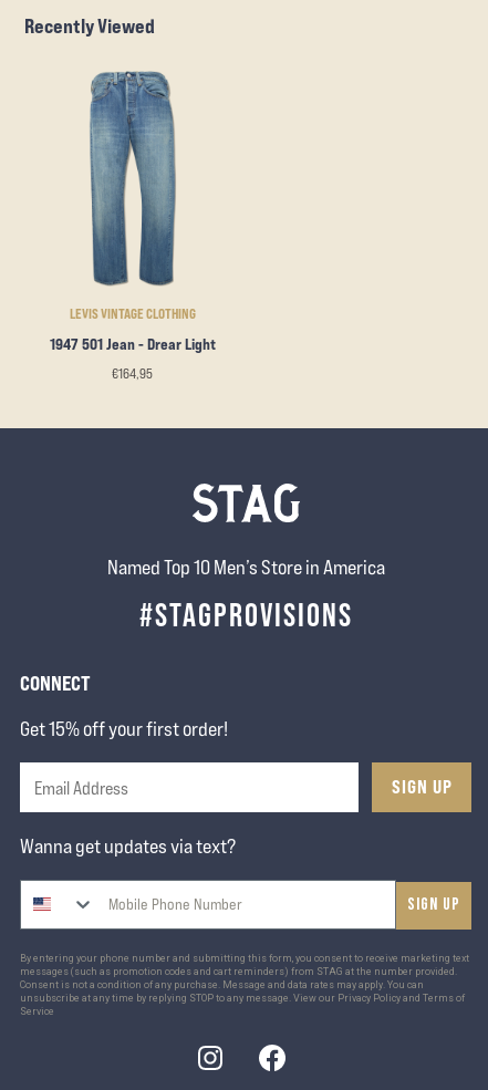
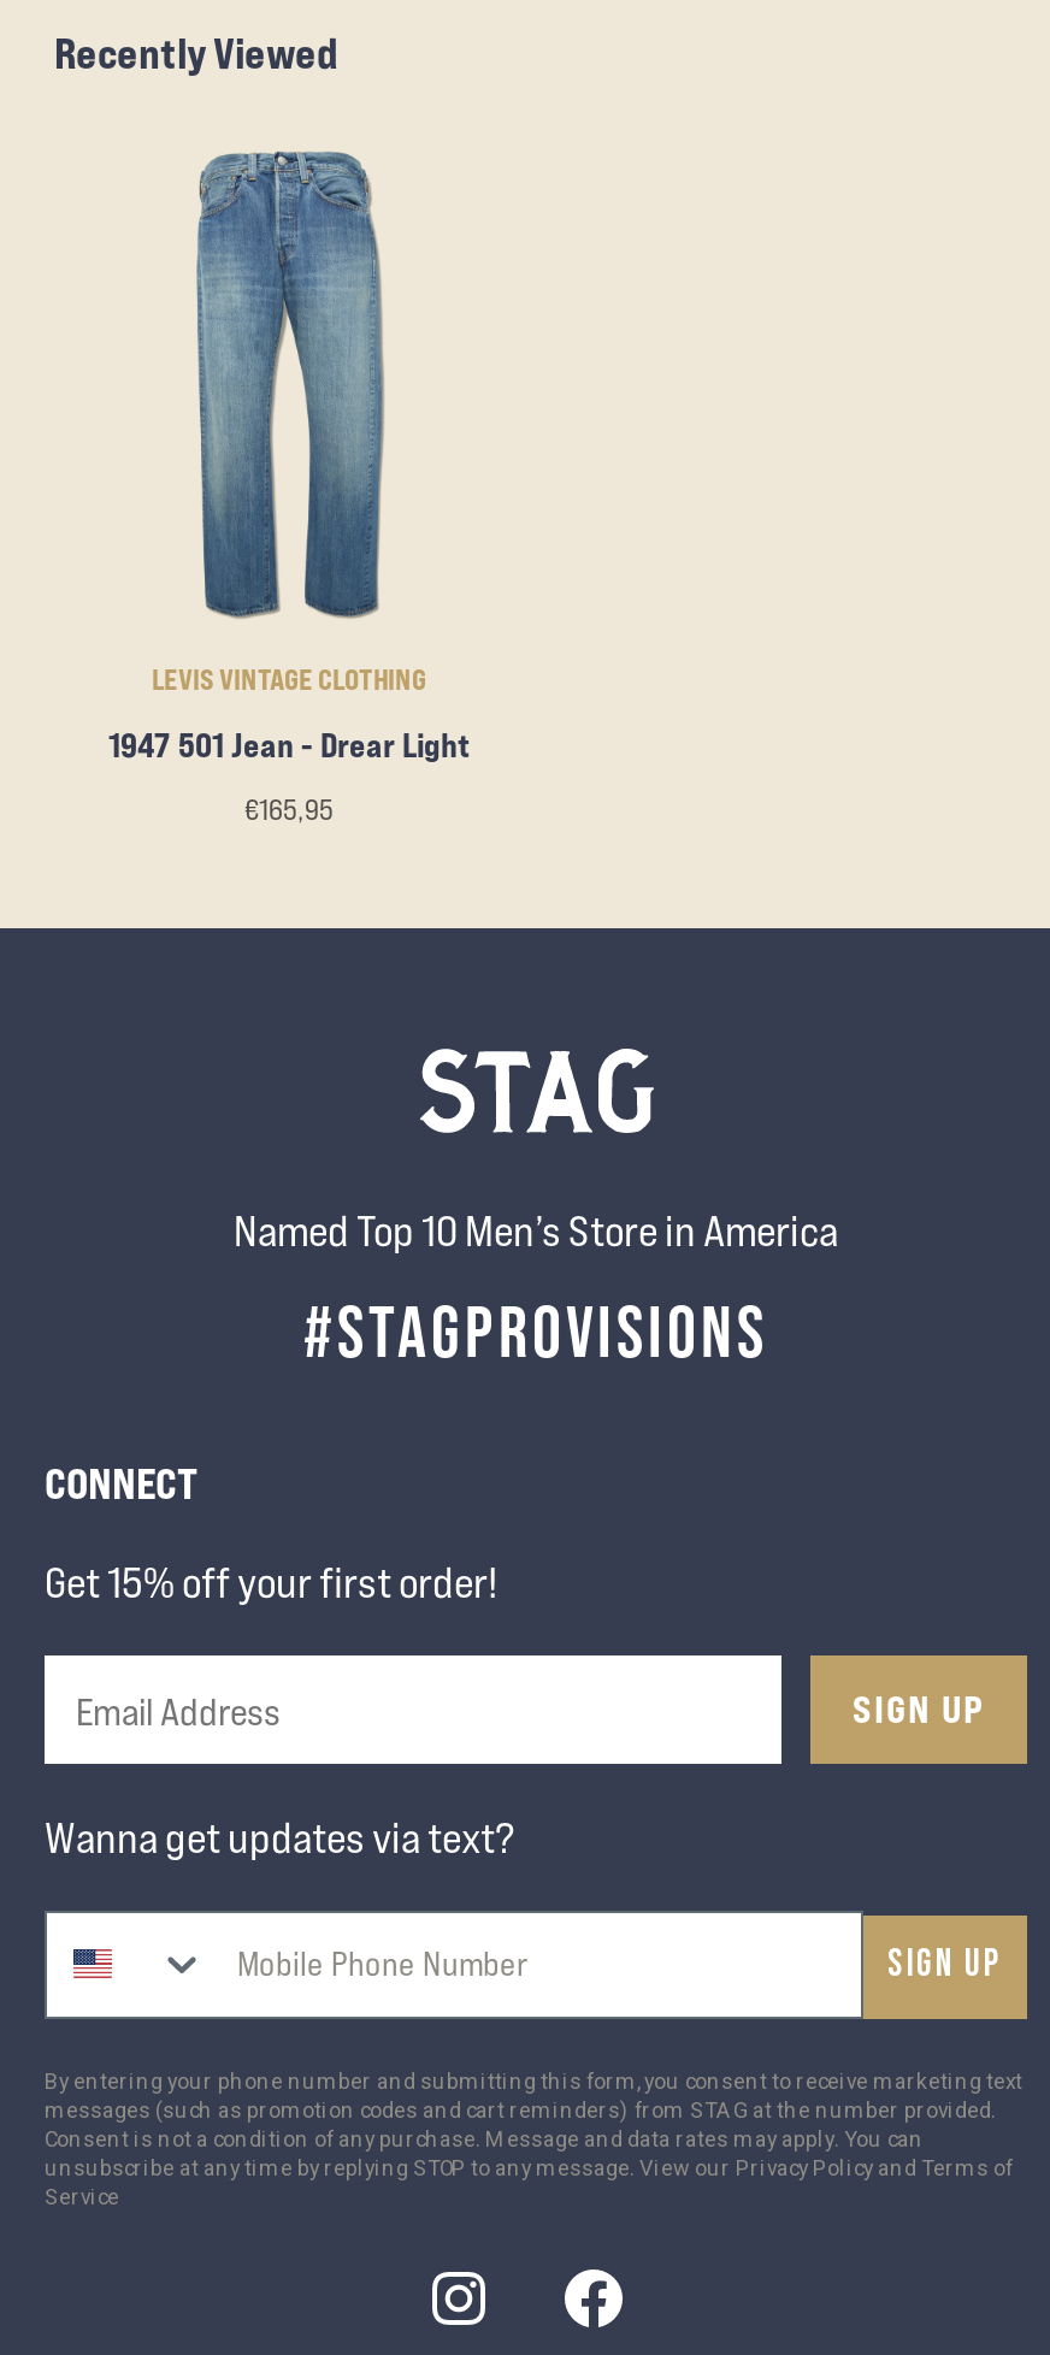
[112,365,153,381] €164,95 -> [244,790,334,826] €165,95

